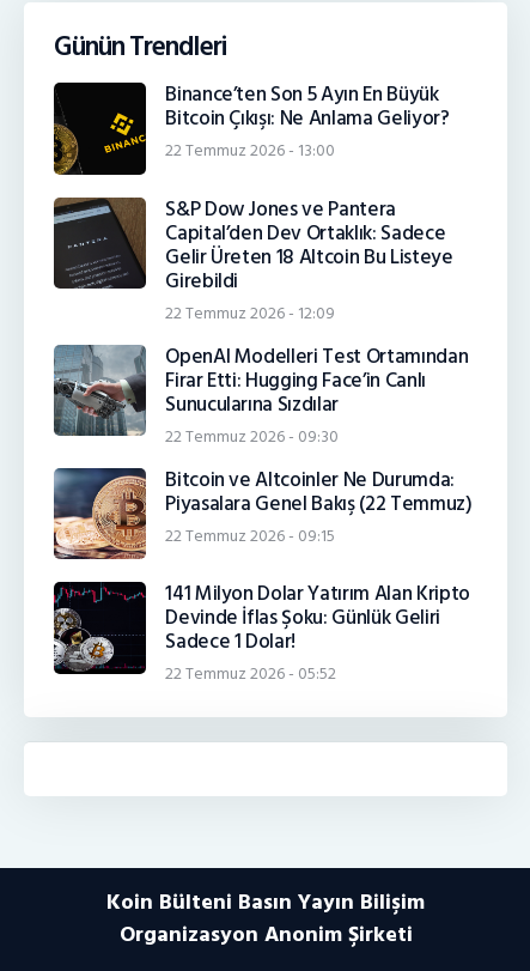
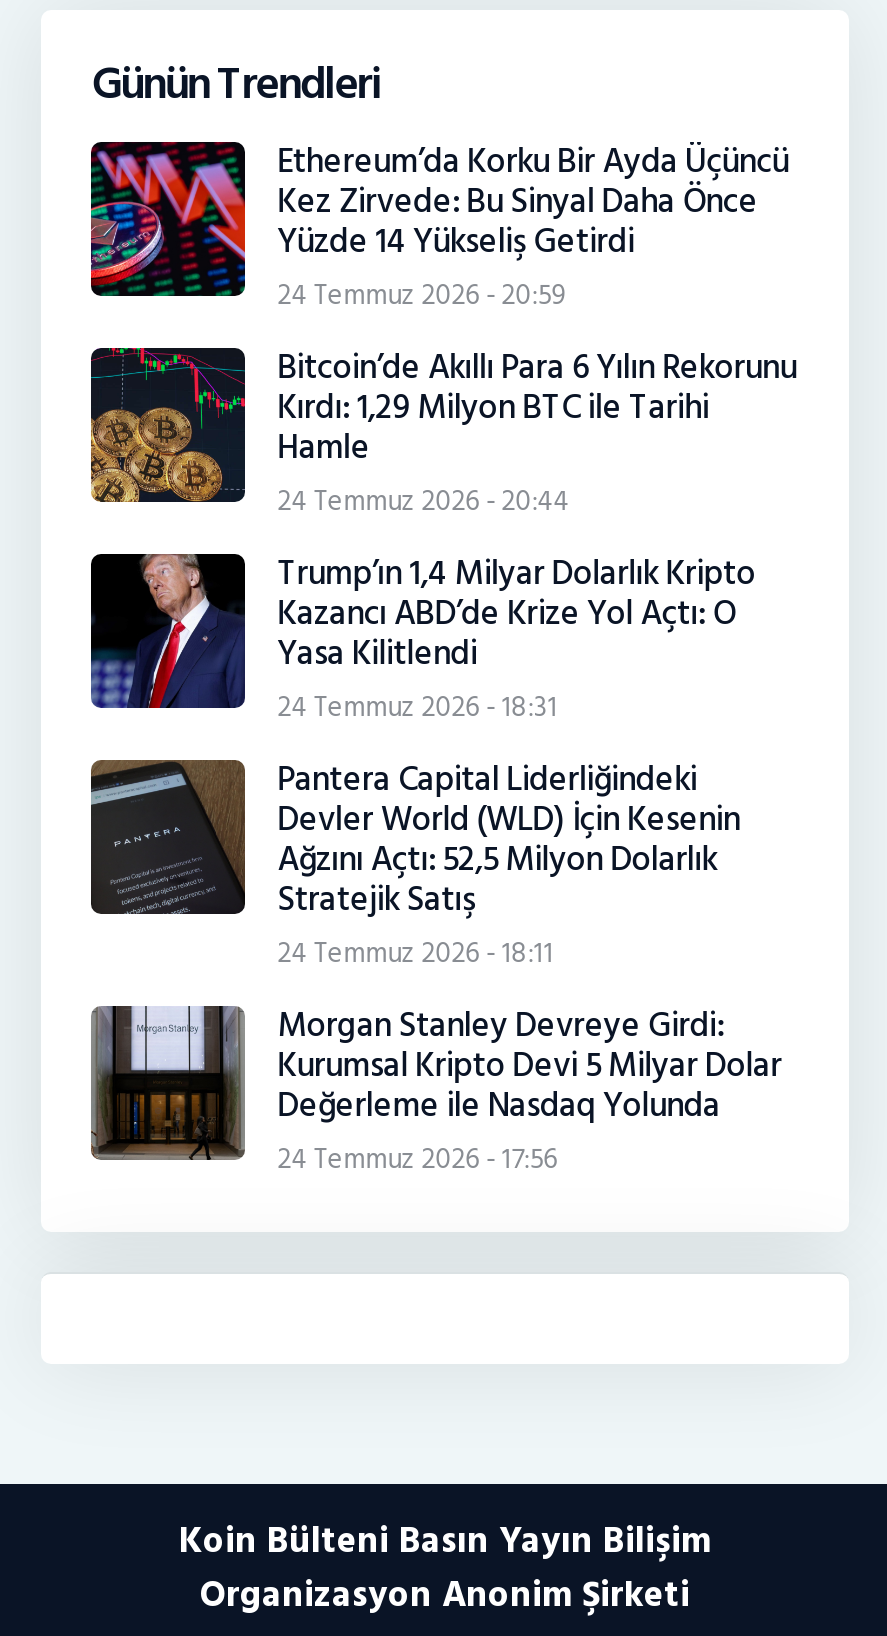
[53,77,472,688] [image] | Binance’ten Son 5 Ayın En Büyük | Bitcoin Çıkışı: Ne Anlama Geliyor? | 22 Temmuz 2026 - 13:00 | S&P Dow Jones ve Pantera | Capital’den Dev Ortaklık: Sadece | Gelir Üreten 18 Altcoin Bu Listeye | Girebildi | 22 Temmuz 2026 - 12:09 | OpenAI Modelleri Test Ortamından | Firar Etti: Hugging Face’in Canlı | Sunucularına Sızdılar | 22 Temmuz 2026 - 09:30 | Bitcoin ve Altcoinler Ne Durumda: | Piyasalara Genel Bakış (22 Temmuz) | 22 Temmuz 2026 - 09:15 | 141 Milyon Dolar Yatırım Alan Kripto | Devinde İflas Şoku: Günlük Geliri | Sadece 1 Dolar! | 22 Temmuz 2026 - 05:52 -> [89,134,797,1182] [image] | Ethereum’da Korku Bir Ayda Üçüncü | Kez Zirvede: Bu Sinyal Daha Önce | Yüzde 14 Yükseliş Getirdi | 24 Temmuz 2026 - 20:59 | Bitcoin’de Akıllı Para 6 Yılın Rekorunu | Kırdı: 1,29 Milyon BTC ile Tarihi | Hamle | 24 Temmuz 2026 - 20:44 | Trump’ın 1,4 Milyar Dolarlık Kripto | Kazancı ABD’de Krize Yol Açtı: O | Yasa Kilitlendi | 24 Temmuz 2026 - 18:31 | Pantera Capital Liderliğindeki | Devler World (WLD) İçin Kesenin | Ağzını Açtı: 52,5 Milyon Dolarlık | Stratejik Satış | 24 Temmuz 2026 - 18:11 | Morgan Stanley Devreye Girdi: | Kurumsal Kripto Devi 5 Milyar Dolar | Değerleme ile Nasdaq Yolunda | 24 Temmuz 2026 - 17:56
[53,196,147,290] [image] -> [89,345,247,505] [image]
[53,328,147,437] [image] -> [89,551,247,733] [image]
[53,453,147,560] [image] -> [89,759,247,939] [image]
[53,581,146,675] [image] -> [91,1005,243,1163] [image]

